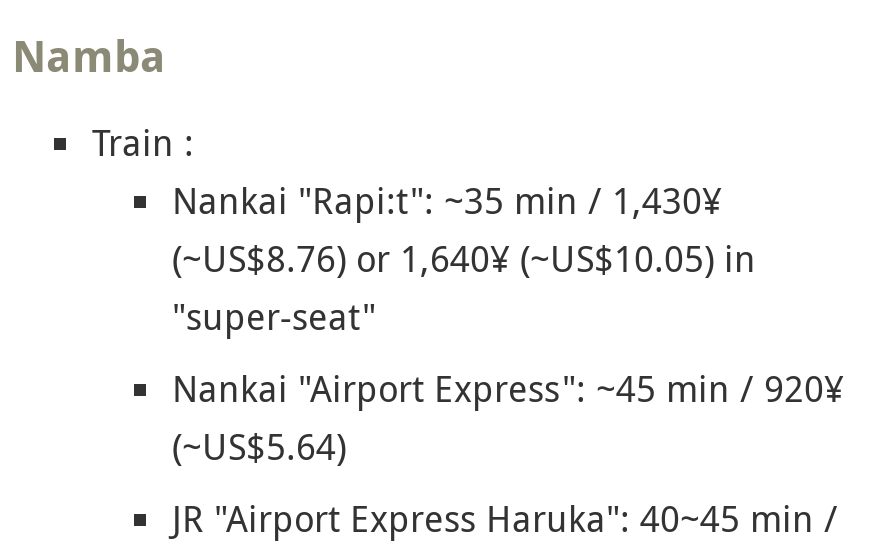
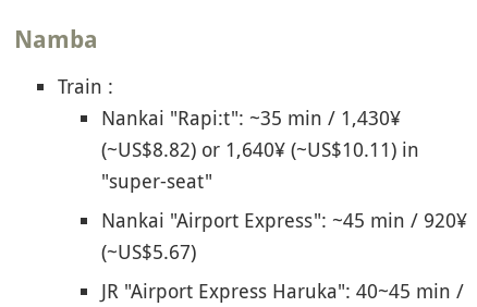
[172,234,756,282] (~US$8.76) or 1,640¥ (~US$10.05) in -> [101,136,419,162] (~US$8.82) or 1,640¥ (~US$10.11) in
[172,422,346,470] (~US$5.64) -> [101,238,196,265] (~US$5.67)

